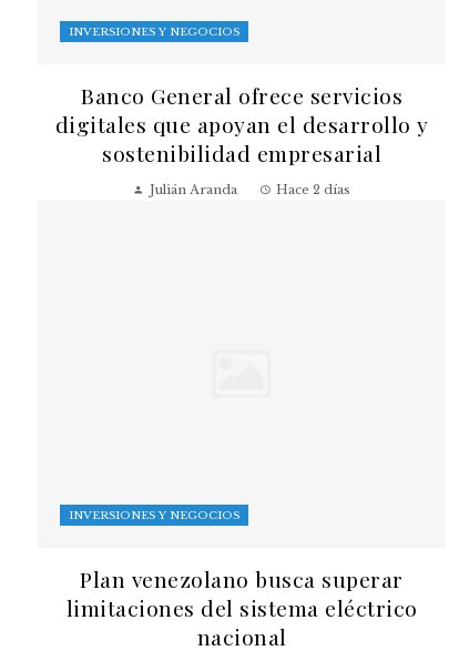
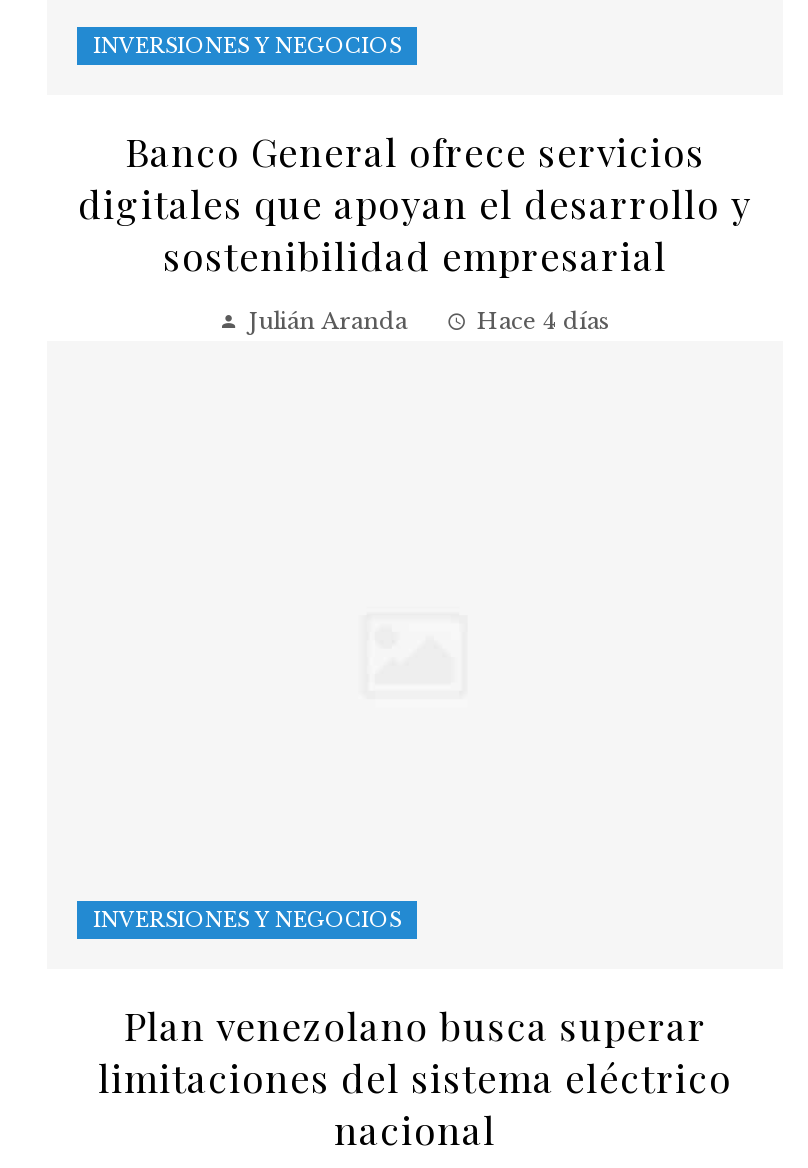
[276,181,350,197] Hace 2 días -> [477,308,611,336] Hace 4 días

